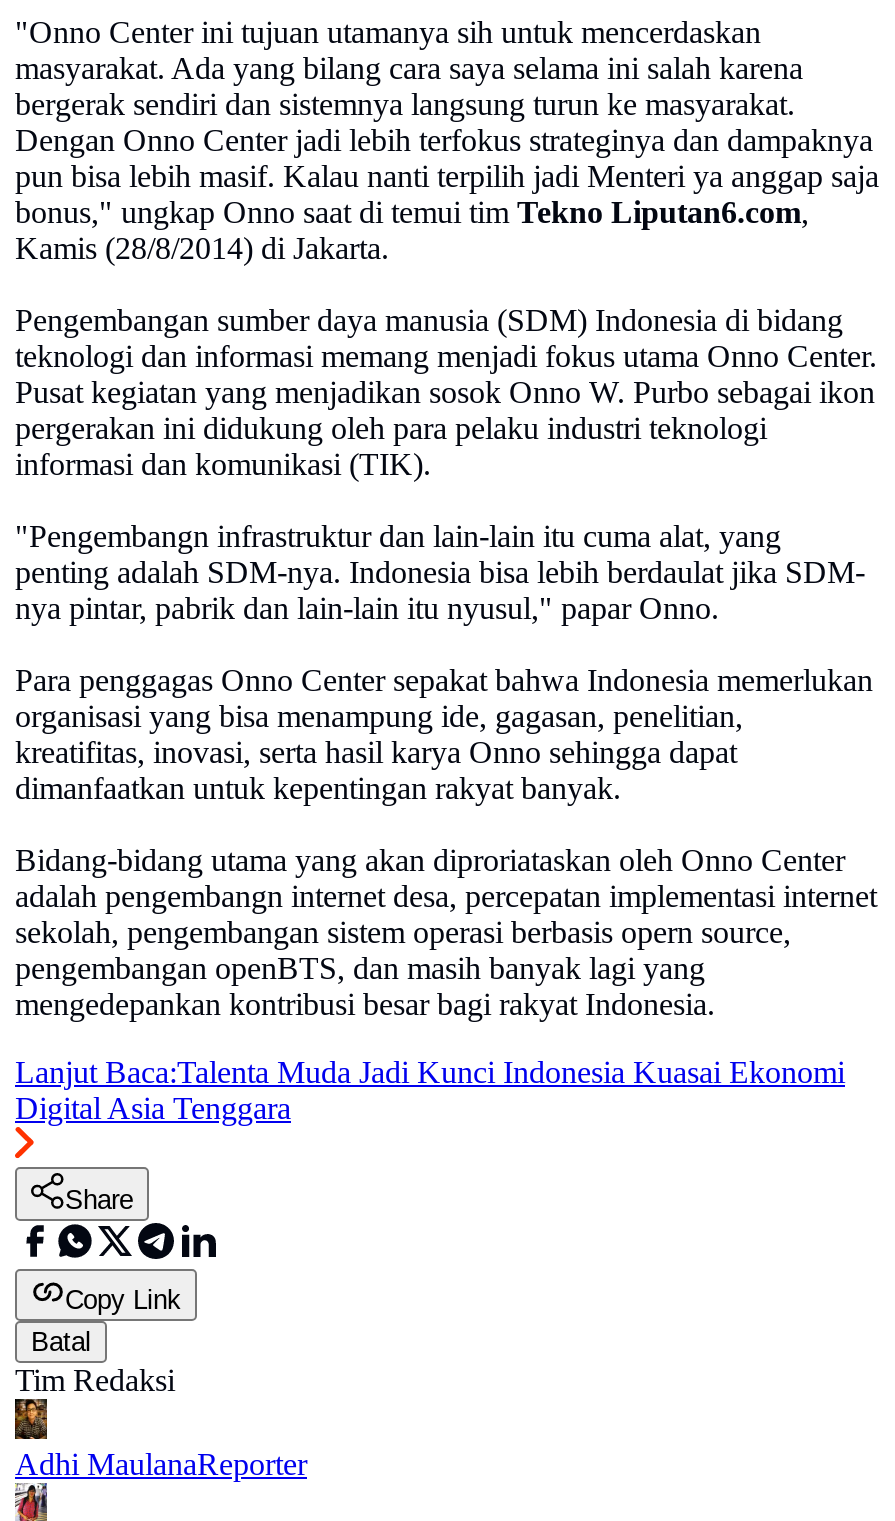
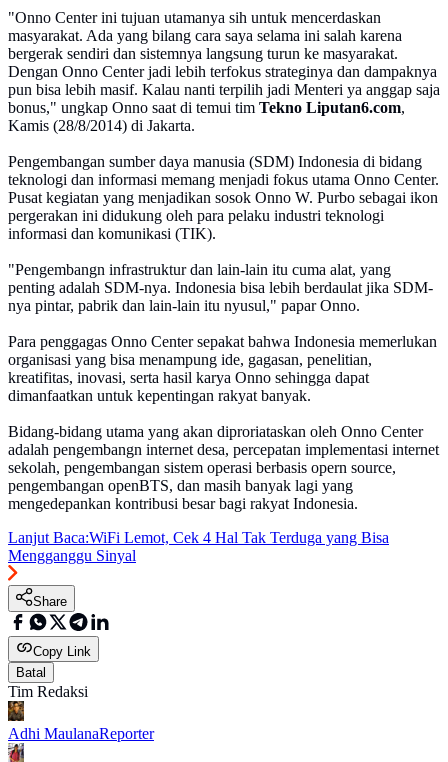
[15,1056,845,1126] Lanjut Baca:Talenta Muda Jadi Kunci Indonesia Kuasai Ekonomi | Digital Asia Tenggara -> [8,529,389,564] Lanjut Baca:WiFi Lemot, Cek 4 Hal Tak Terduga yang Bisa | Mengganggu Sinyal

